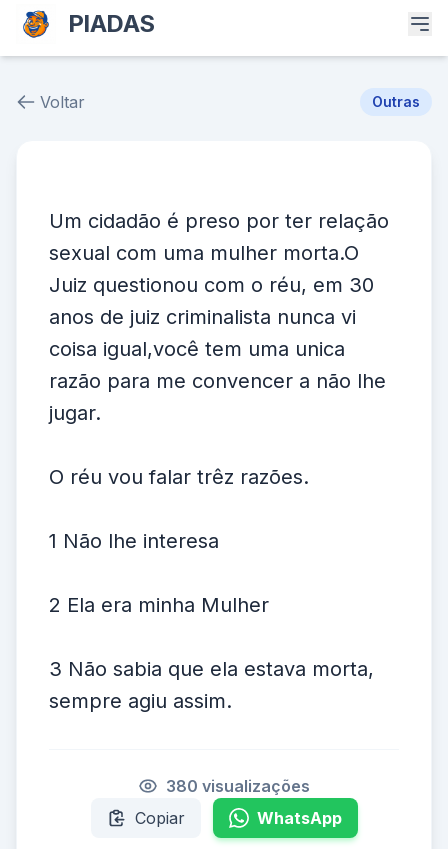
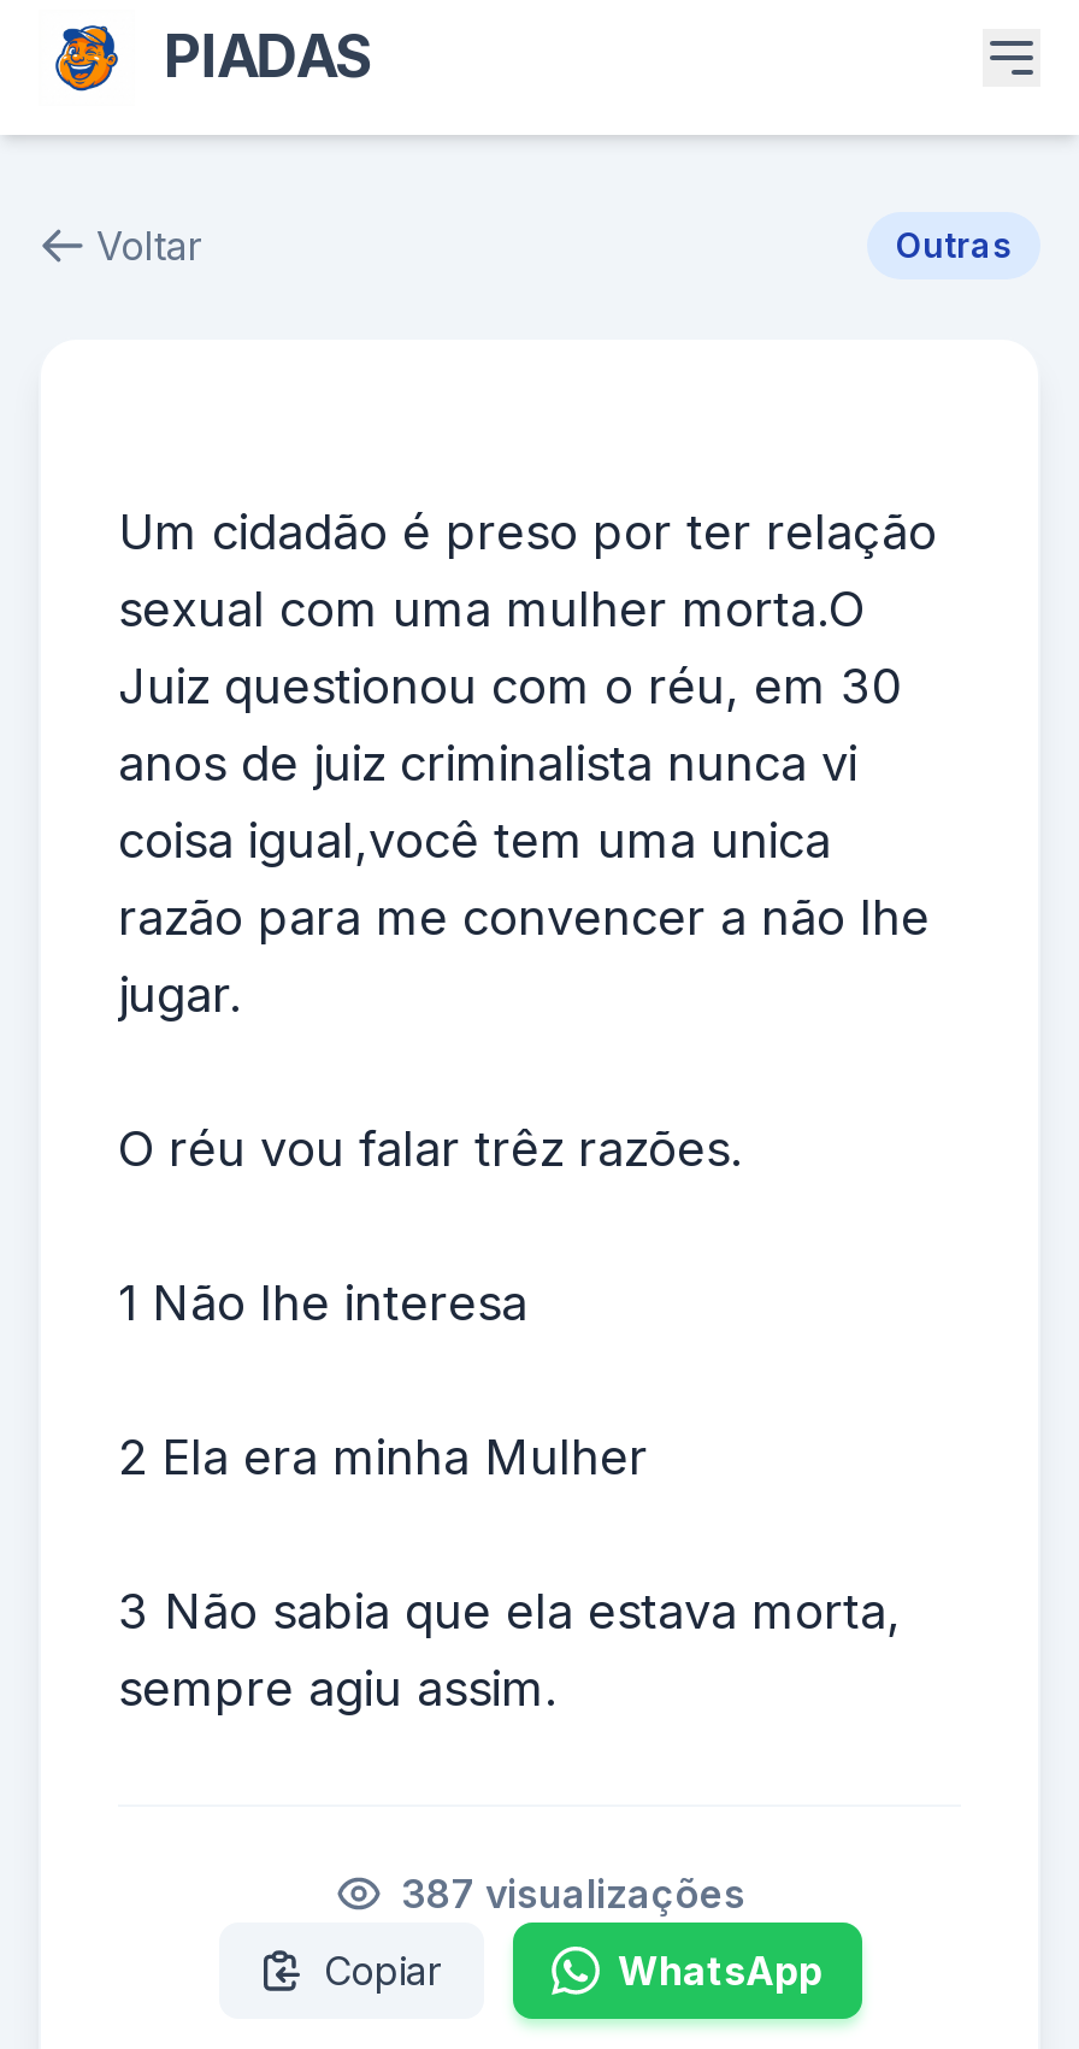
[166,776,310,796] 380 visualizações -> [401,1870,745,1918] 387 visualizações

